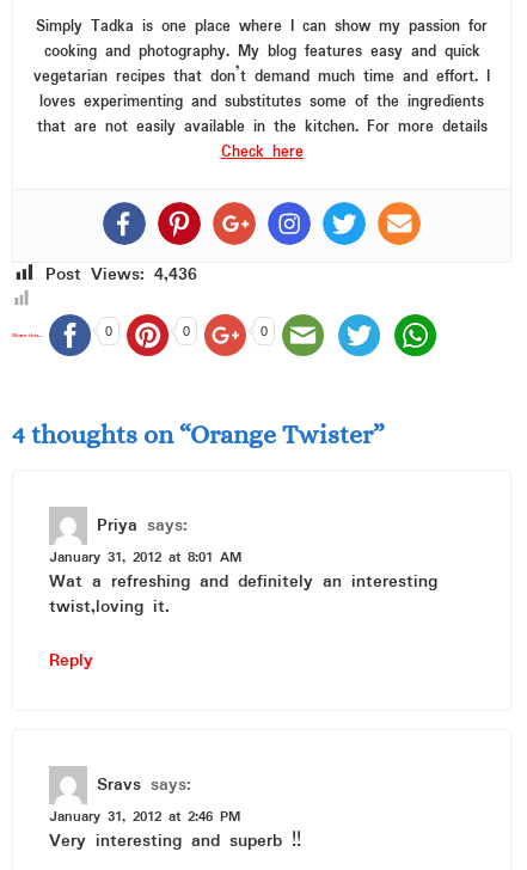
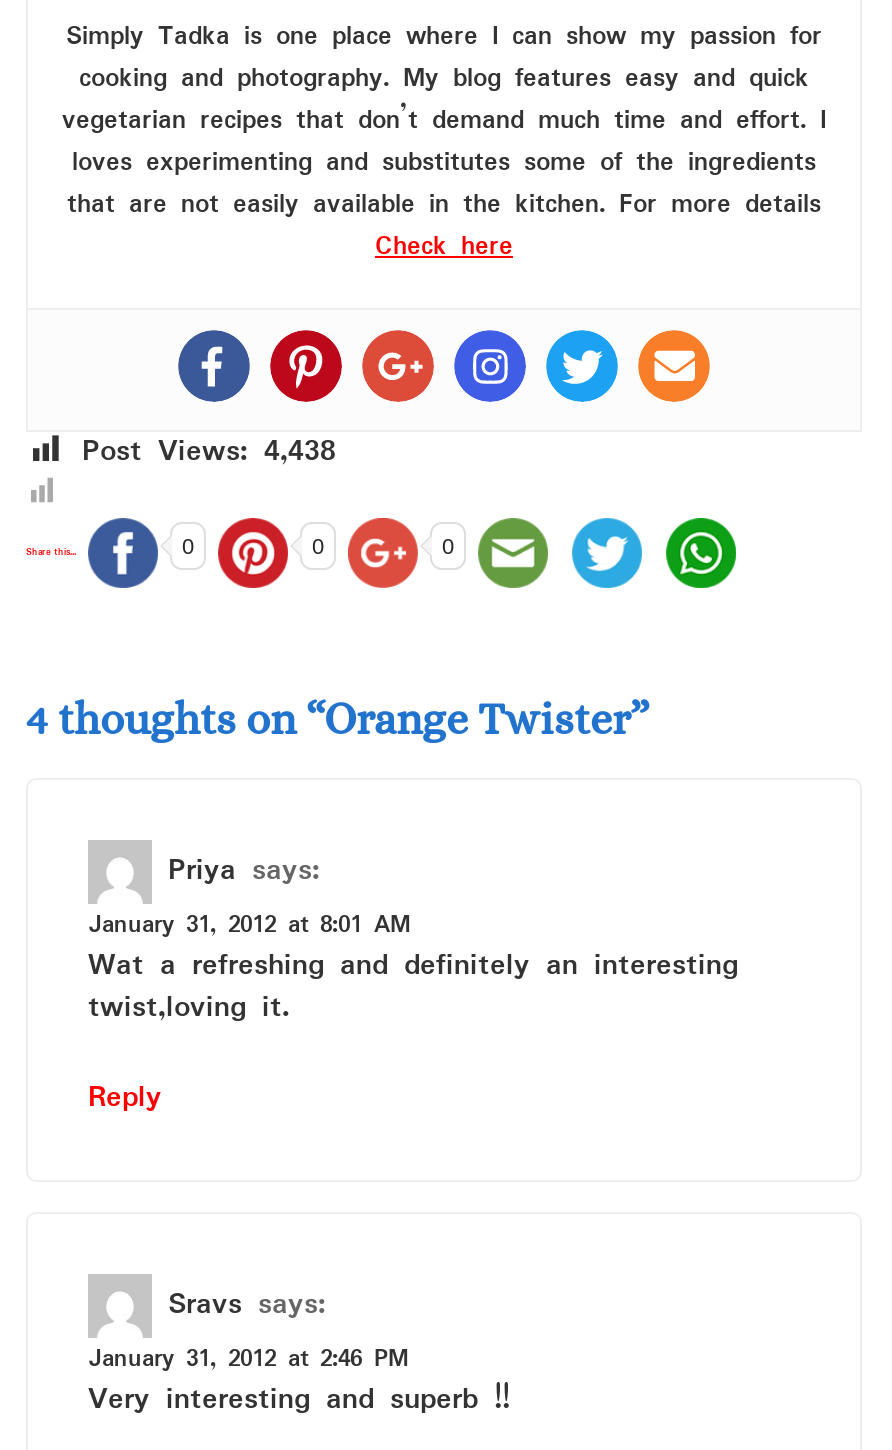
[45,260,197,289] Post Views: 4,436 -> [82,427,336,475] Post Views: 4,438

